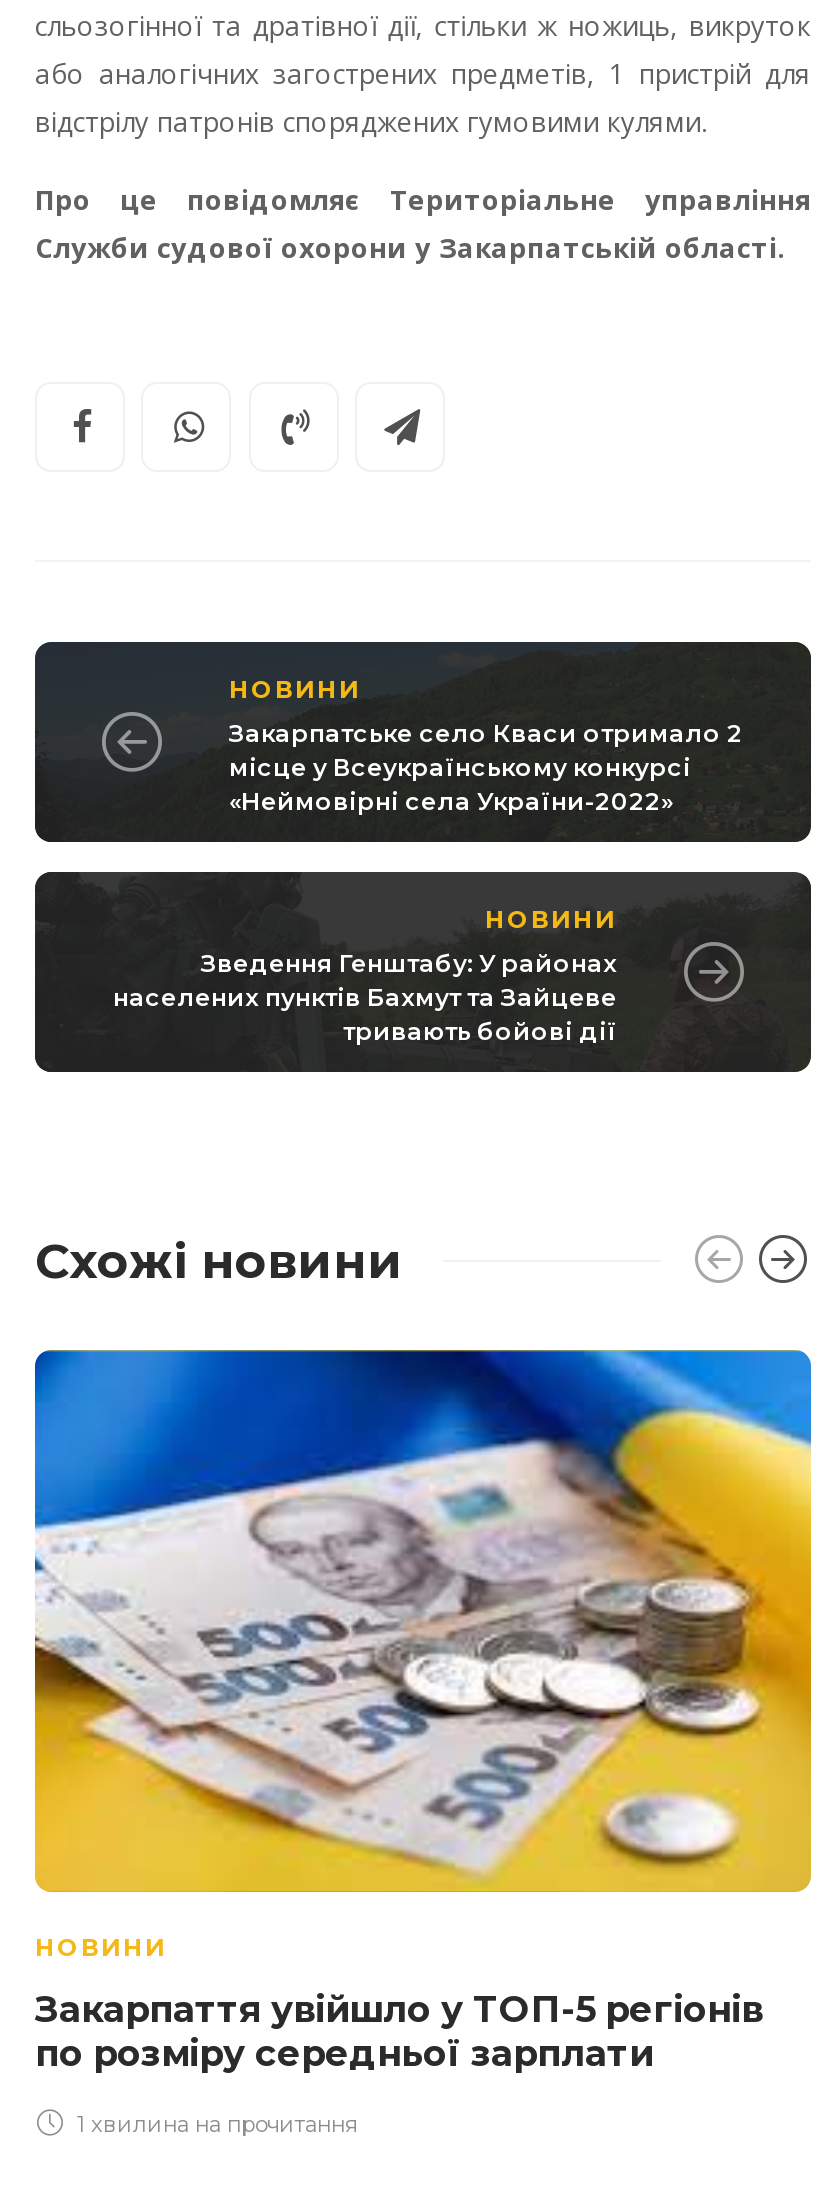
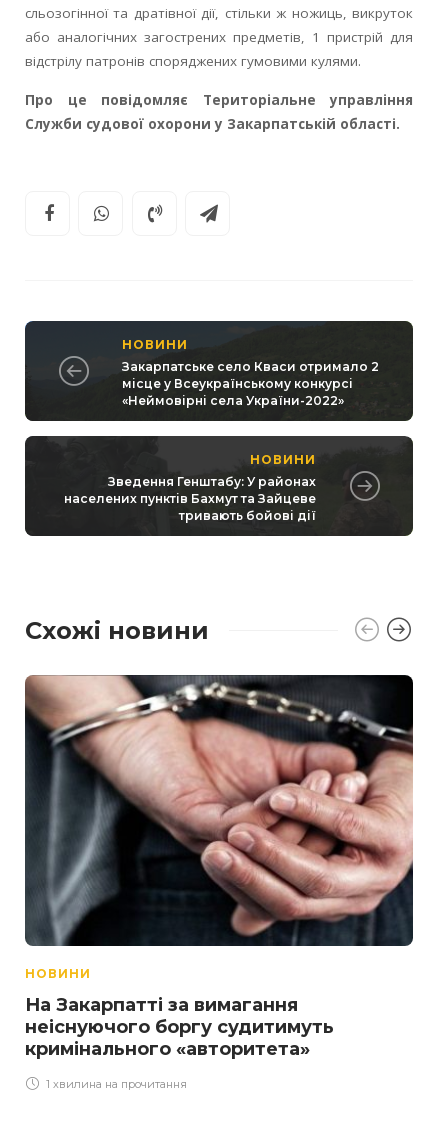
[33,1348,813,1894] [image] -> [24,674,414,947] [image]
[35,1989,763,2077] Закарпаття увійшло у ТОП-5 регіонів | по розміру середньої зарплати -> [25,994,334,1060] На Закарпатті за вимагання | неіснуючого боргу судитимуть | кримінального «авторитета»

